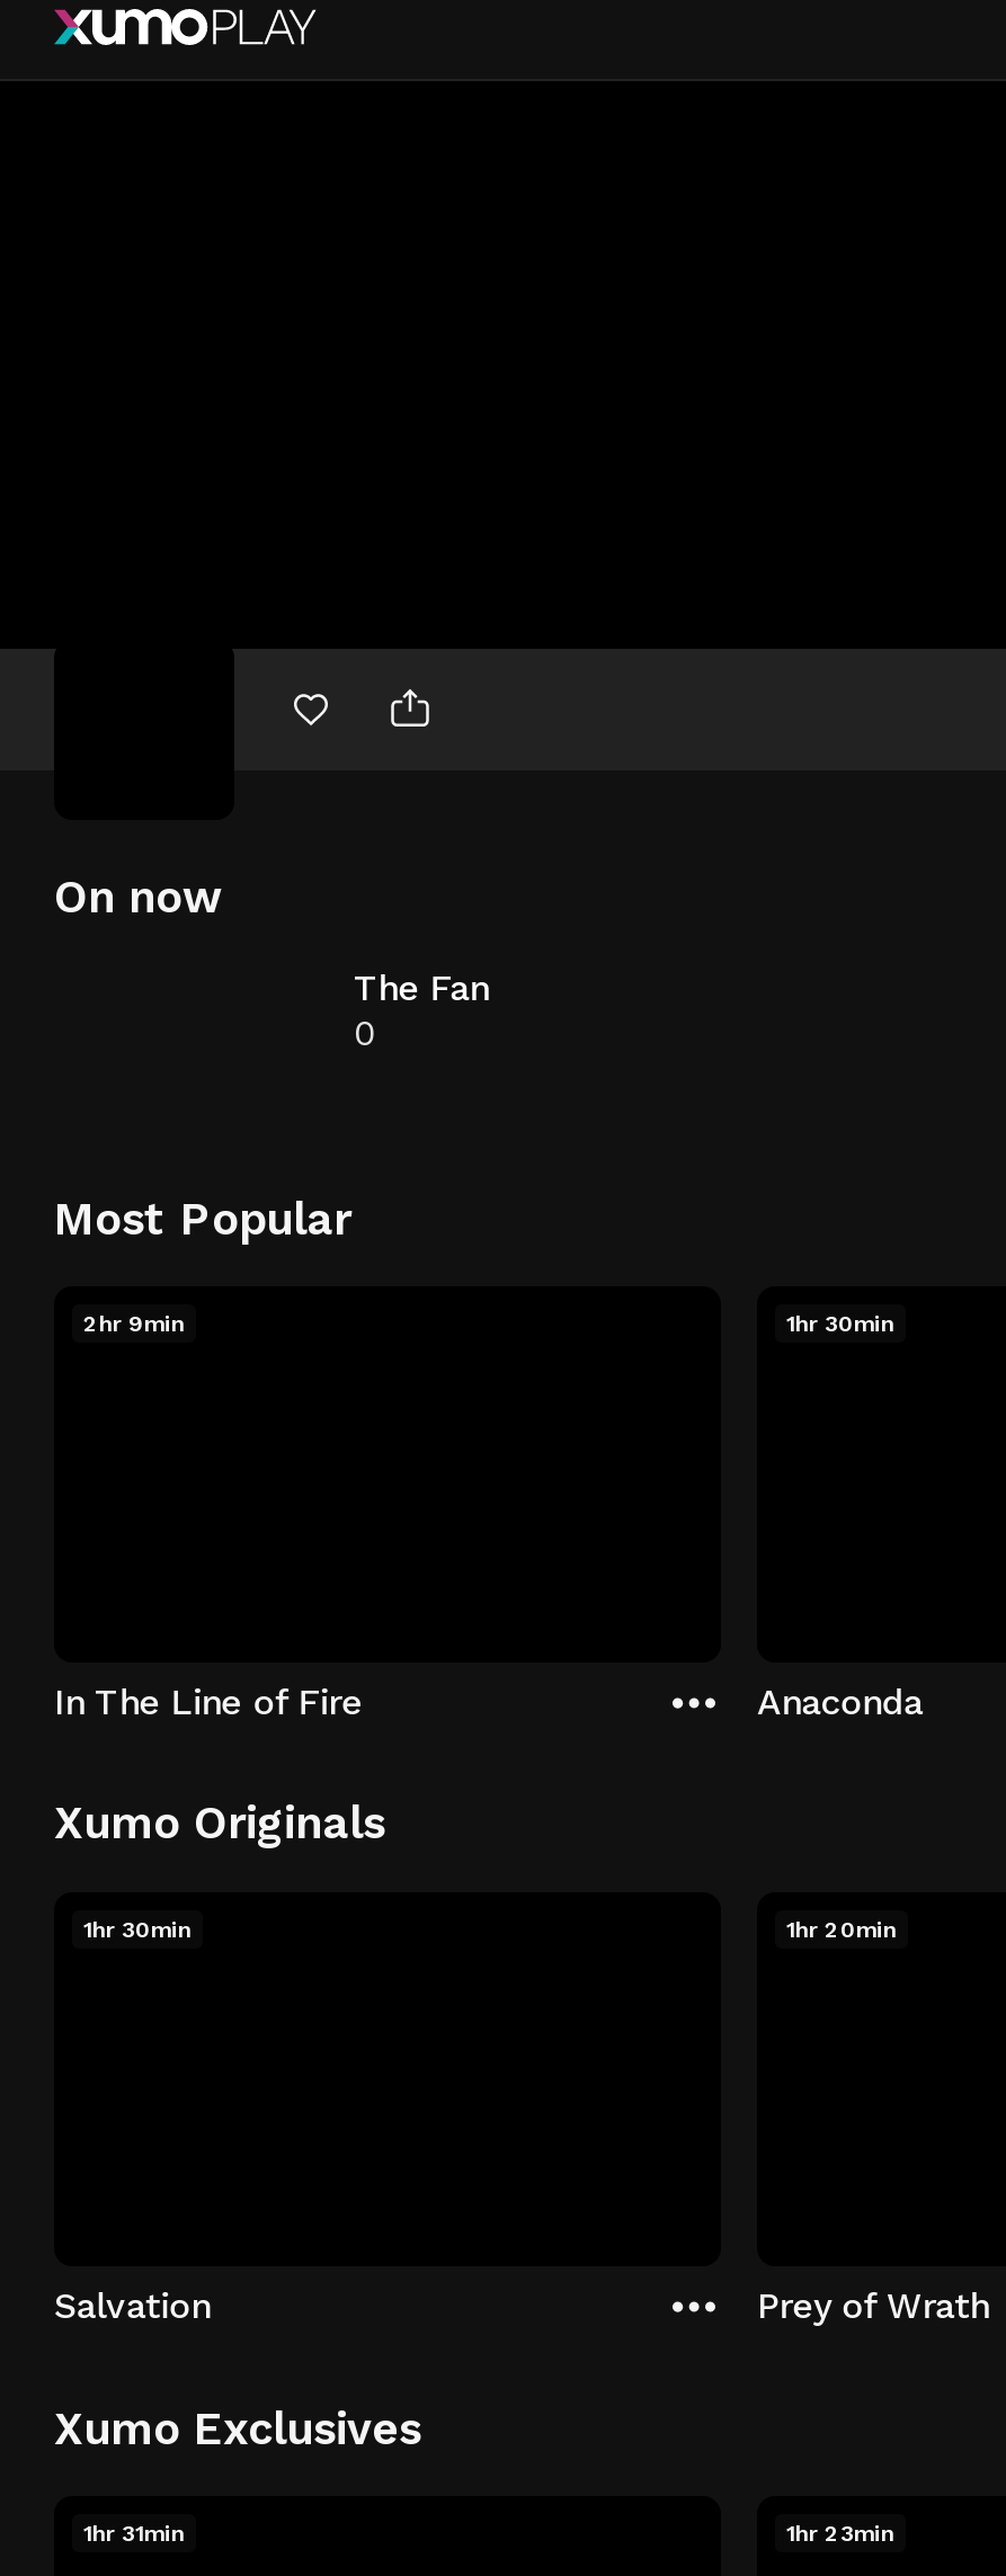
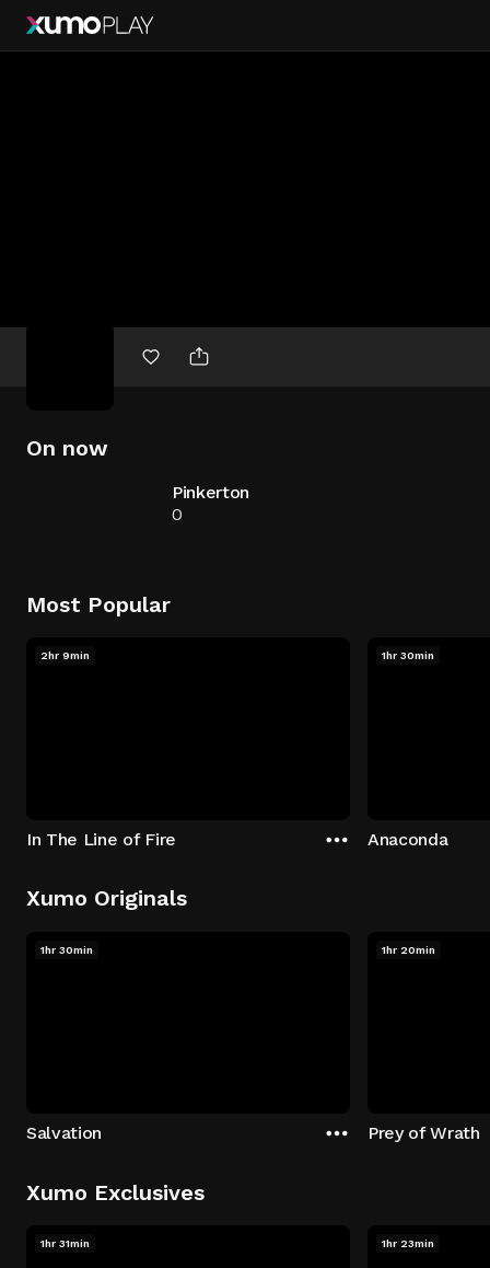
[354,966,488,1009] The Fan -> [172,482,249,503] Pinkerton

